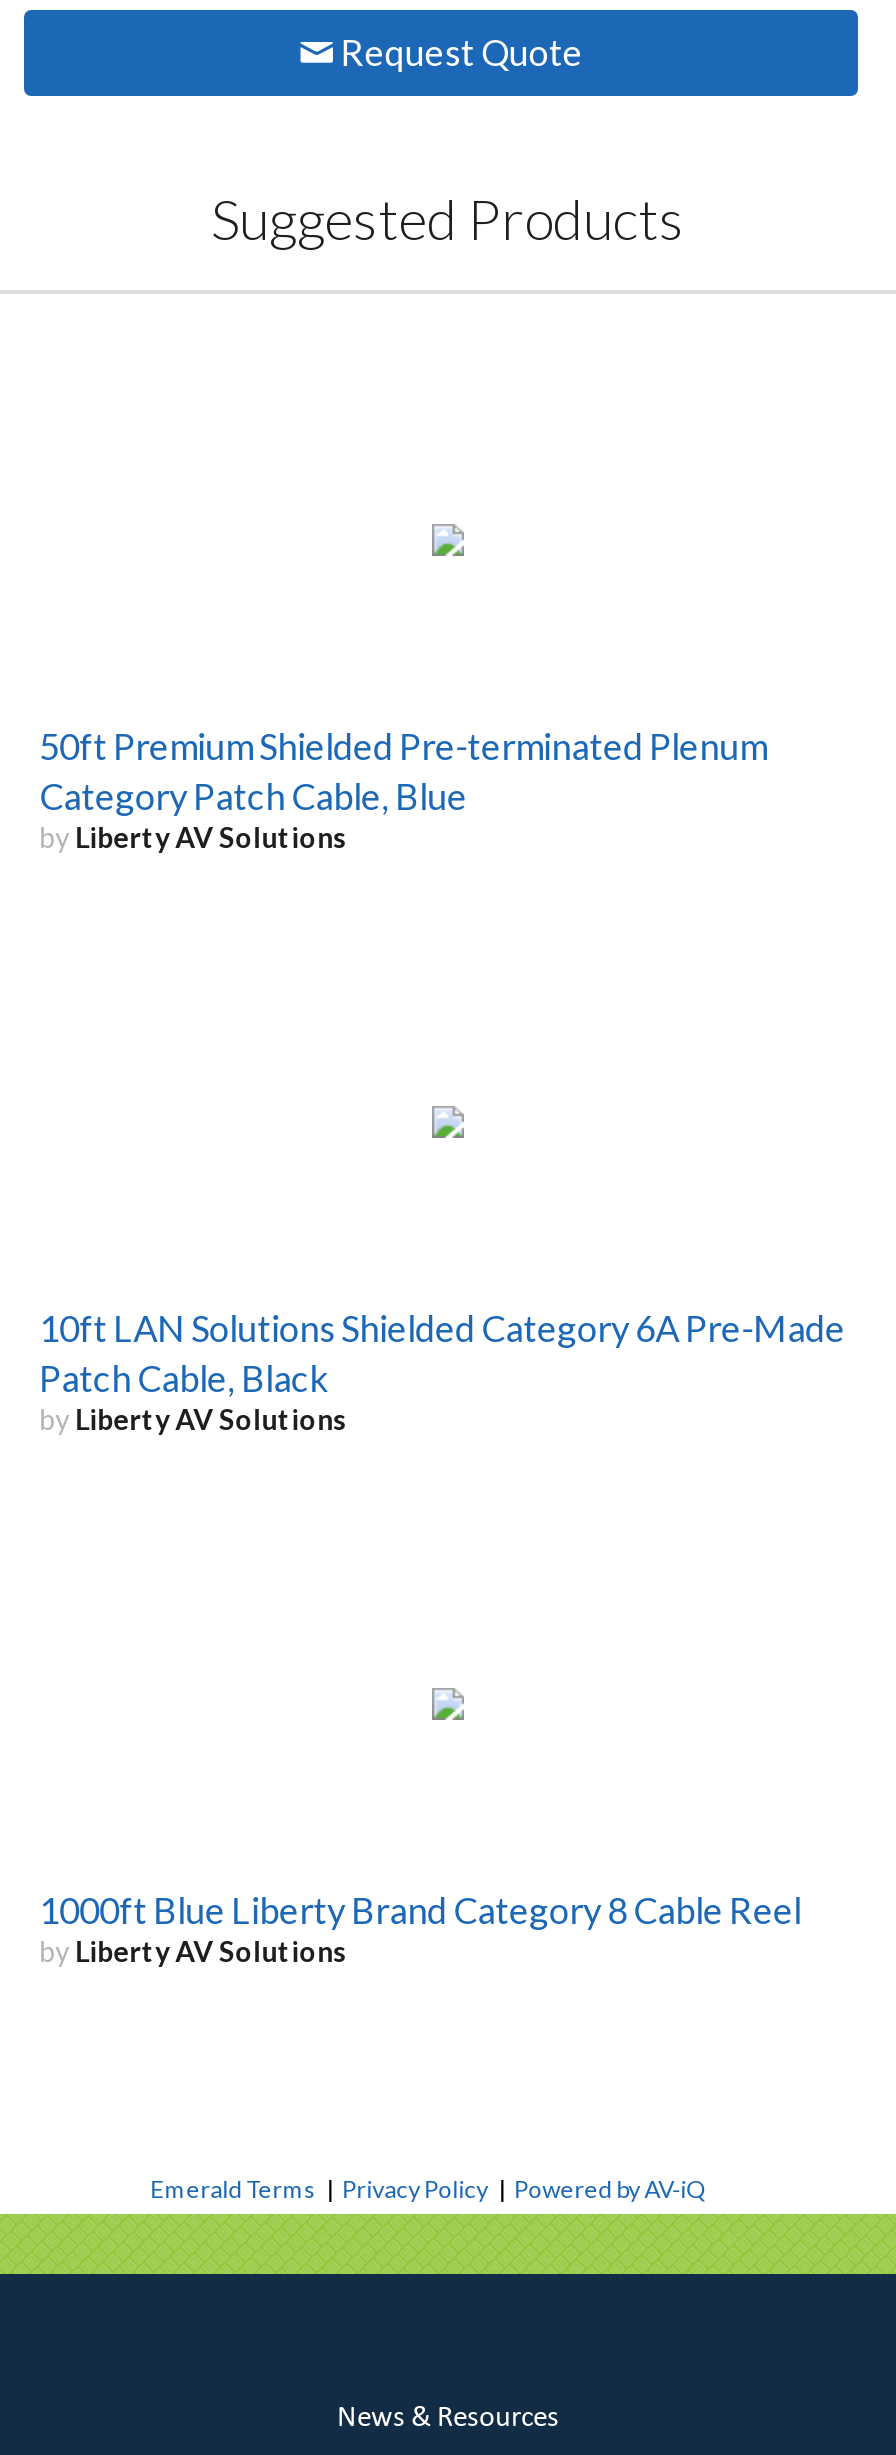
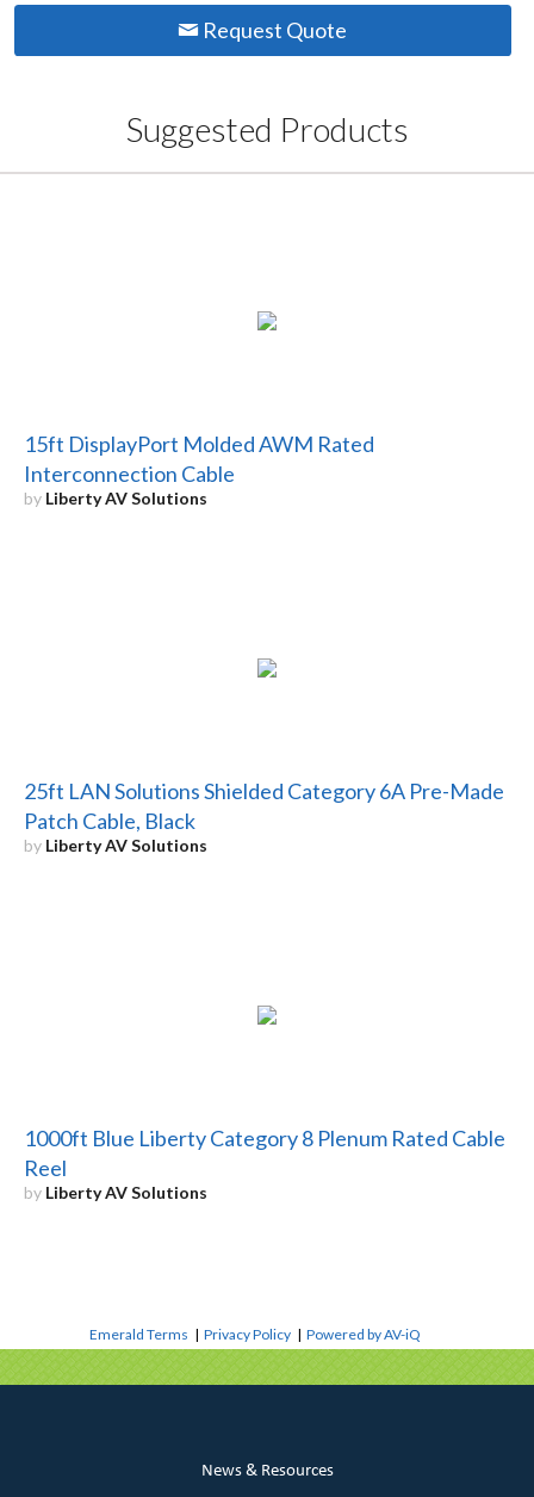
[39,725,767,819] 50ft Premium Shielded Pre-terminated Plenum | Category Patch Cable, Blue -> [23,431,374,487] 15ft DisplayPort Molded AWM Rated | Interconnection Cable
[39,1307,845,1351] 10ft LAN Solutions Shielded Category 6A Pre-Made -> [23,778,504,804] 25ft LAN Solutions Shielded Category 6A Pre-Made
[39,1889,801,1933] 1000ft Blue Liberty Brand Category 8 Cable Reel -> [23,1125,505,1181] 1000ft Blue Liberty Category 8 Plenum Rated Cable | Reel

